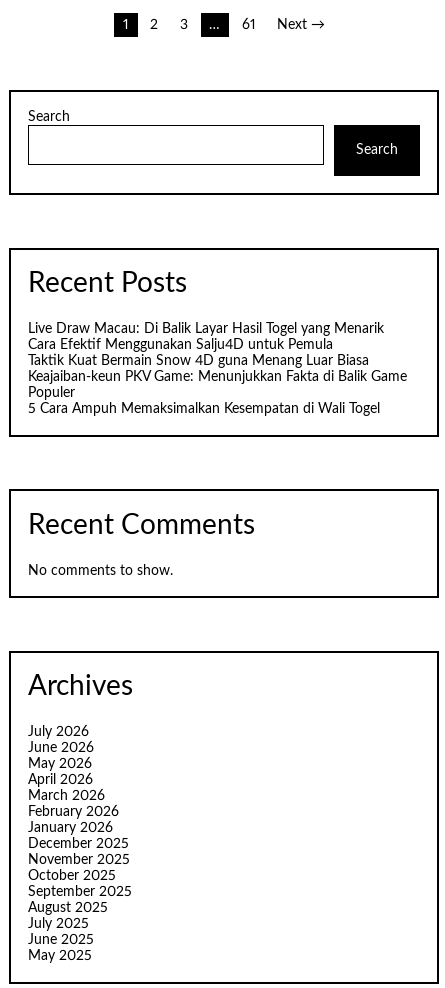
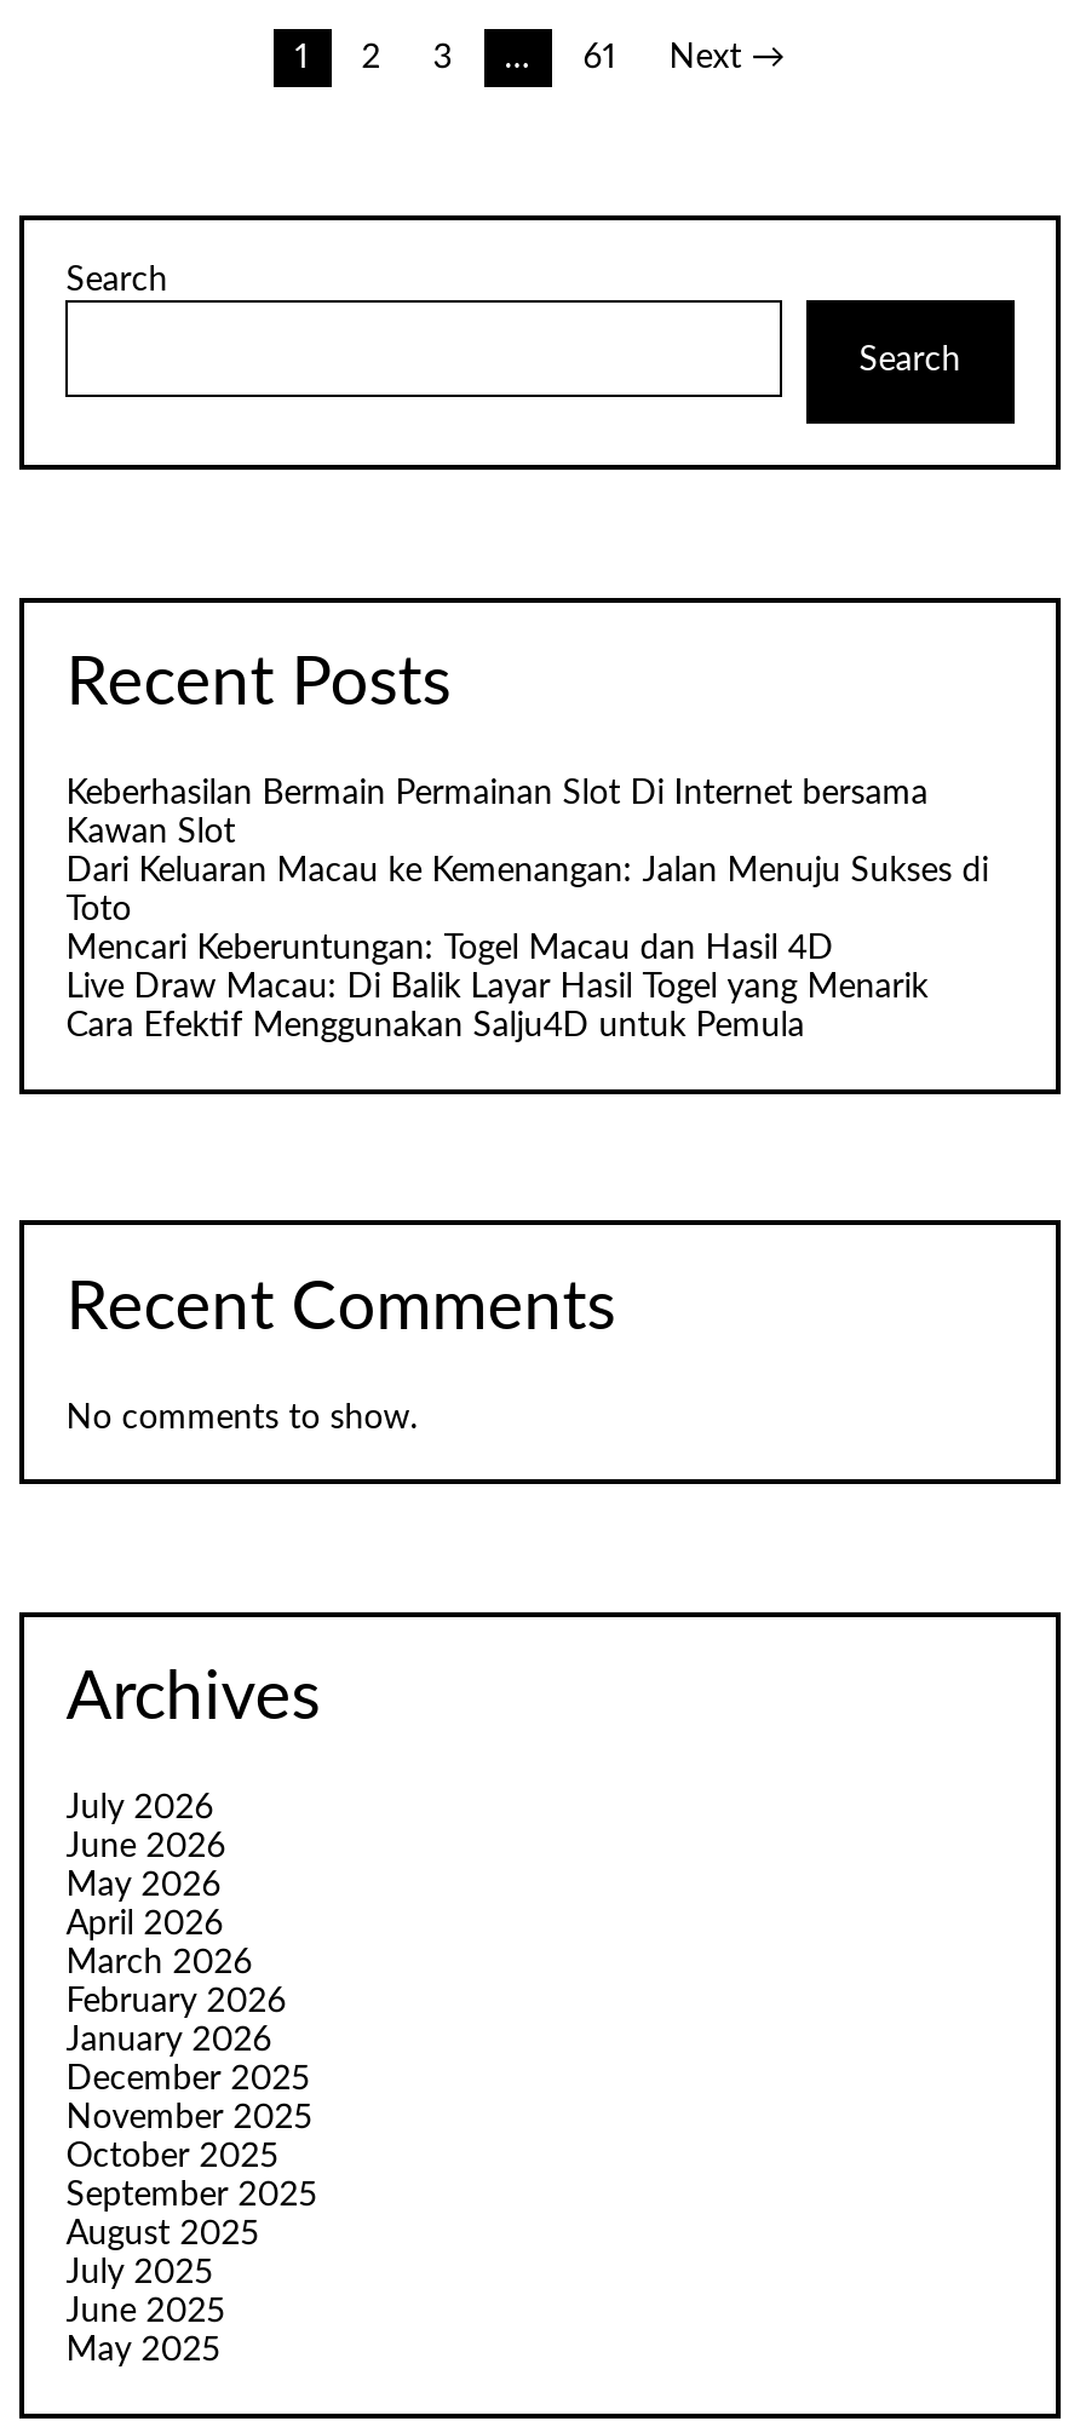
none -> [66,778,988,967] Keberhasilan Bermain Permainan Slot Di Internet bersama | Kawan Slot | Dari Keluaran Macau ke Kemenangan: Jalan Menuju Sukses di | Toto | Mencari Keberuntungan: Togel Macau dan Hasil 4D
moved [28,322,384,352] -> [66,972,928,1044]: Live Draw Macau: Di Balik Layar Hasil Togel yang Menarik | Cara Efektif Menggunakan Salju4D untuk Pemula
[28,354,407,416] Taktik Kuat Bermain Snow 4D guna Menang Luar Biasa | Keajaiban-keun PKV Game: Menunjukkan Fakta di Balik Game | Populer | 5 Cara Ampuh Memaksimalkan Kesempatan di Wali Togel -> none

